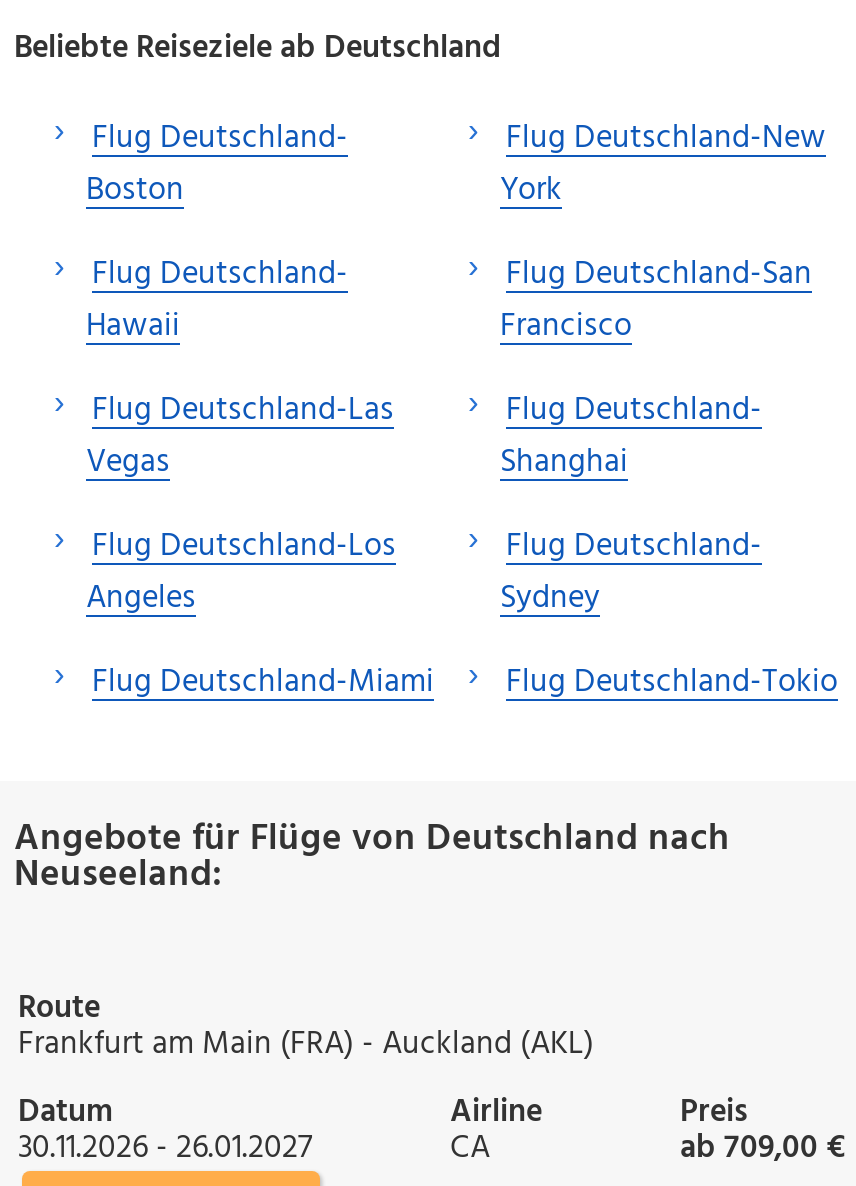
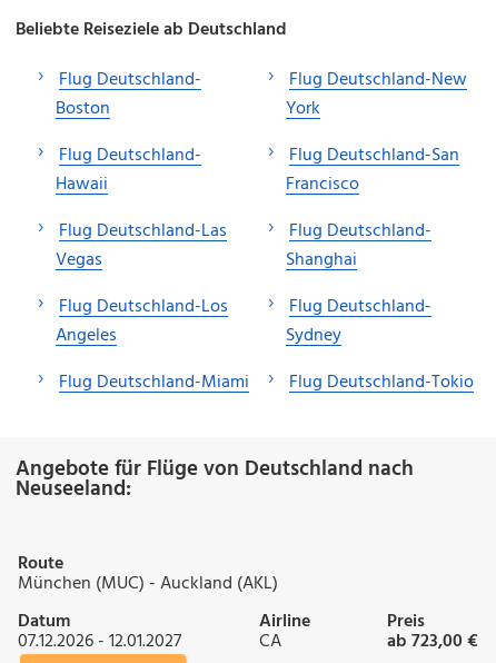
[18,1019,594,1071] Frankfurt am Main (FRA) - Auckland (AKL) -> [18,570,278,598] München (MUC) - Auckland (AKL)
[18,1123,312,1175] 30.11.2026 - 26.01.2027 -> [18,627,181,656] 07.12.2026 - 12.01.2027
[680,1123,846,1175] ab 709,00 € -> [387,627,478,656] ab 723,00 €

